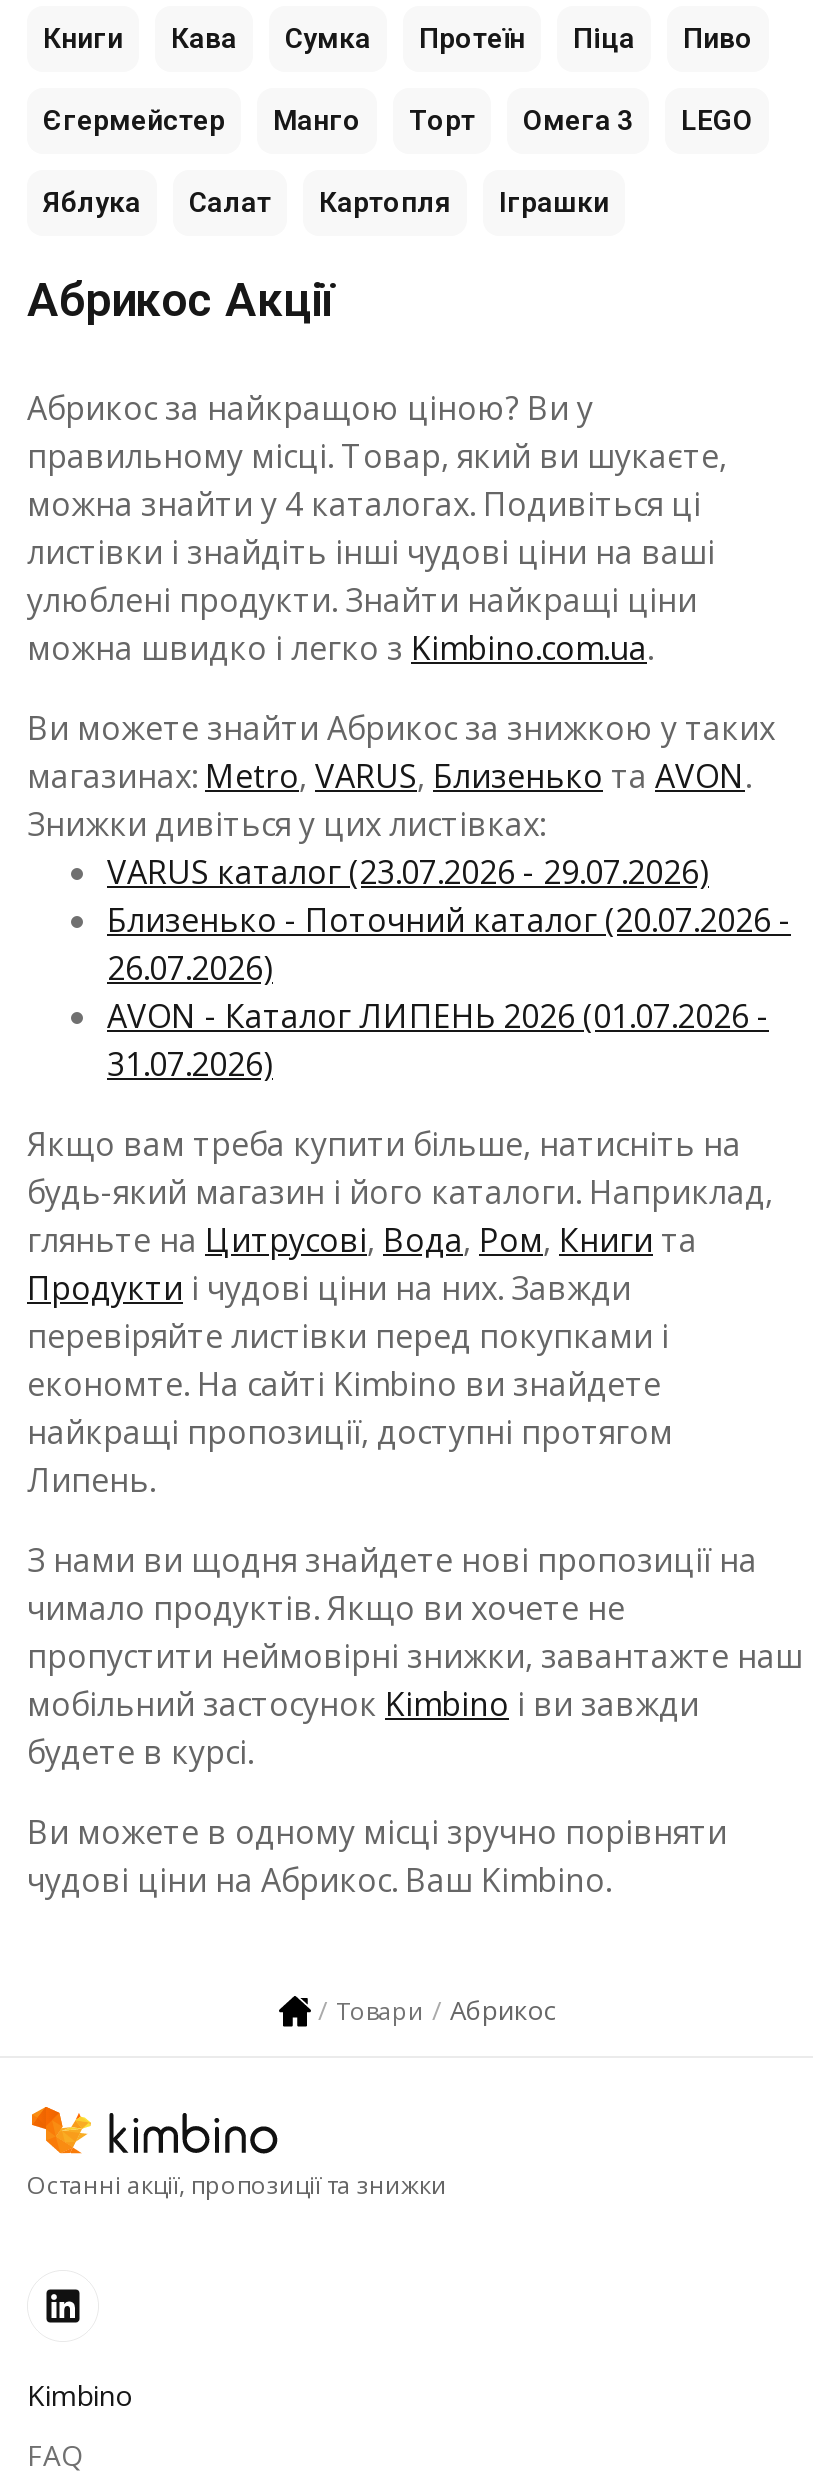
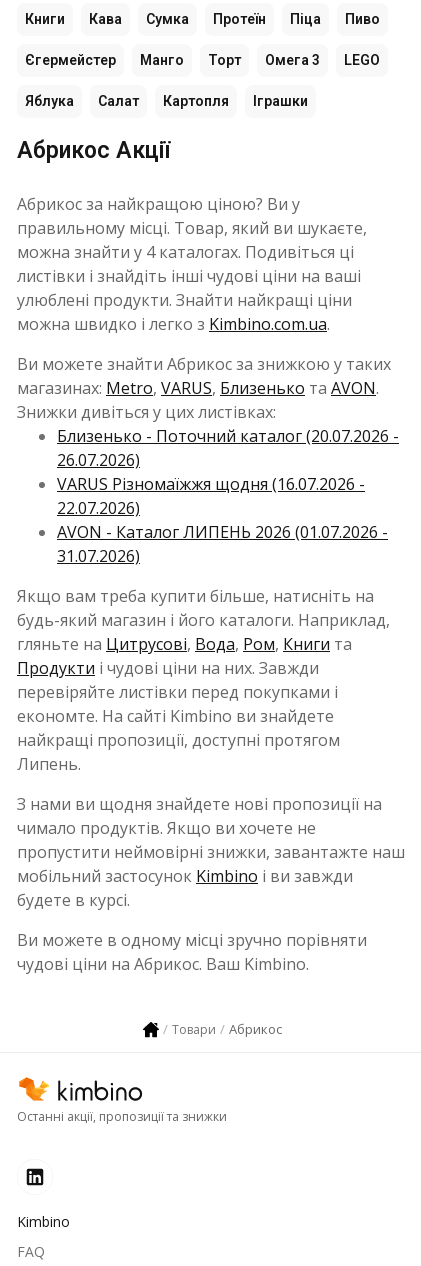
[107,849,709,893] VARUS каталог (23.07.2026 - 29.07.2026) -> none
moved [107,897,791,989] -> [57,425,399,471]: Близенько - Поточний каталог (20.07.2026 - | 26.07.2026)
none -> [57,473,365,519] VARUS Різномаїжжя щодня (16.07.2026 - | 22.07.2026)

